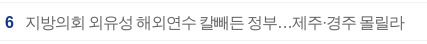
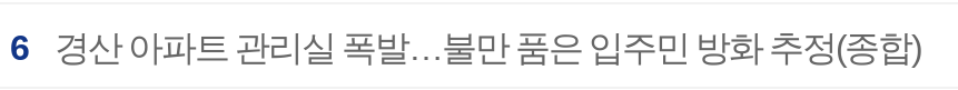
[25,14,404,31] 지방의회 외유성 해외연수 칼빼든 정부…제주·경주 몰릴라 -> [55,29,920,67] 경산 아파트 관리실 폭발…불만 품은 입주민 방화 추정(종합)

